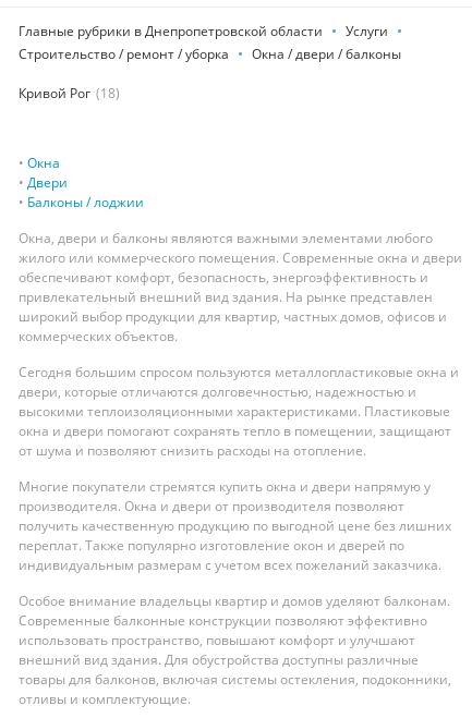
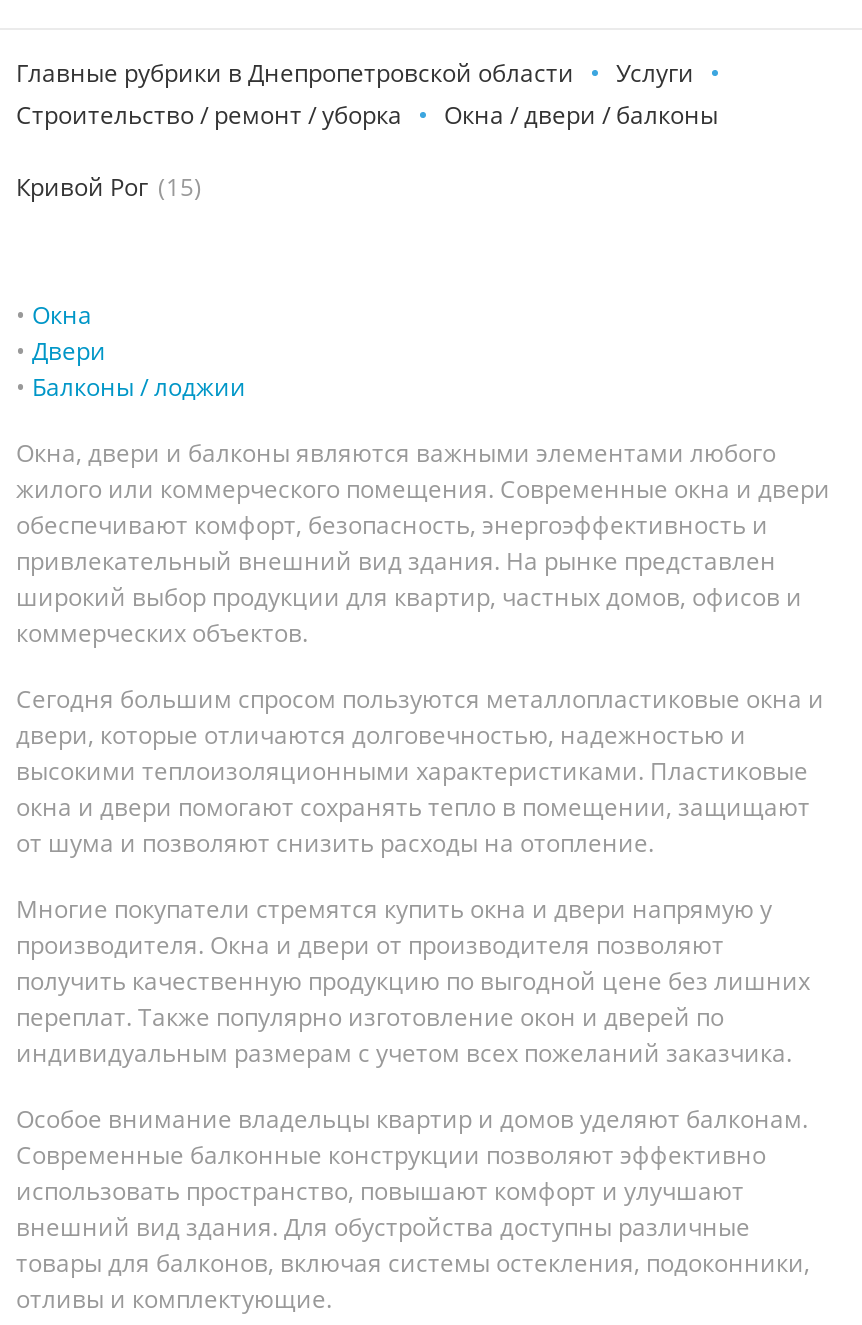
[19,84,120,102] Кривой Рог (18) -> [16,170,202,204] Кривой Рог (15)

